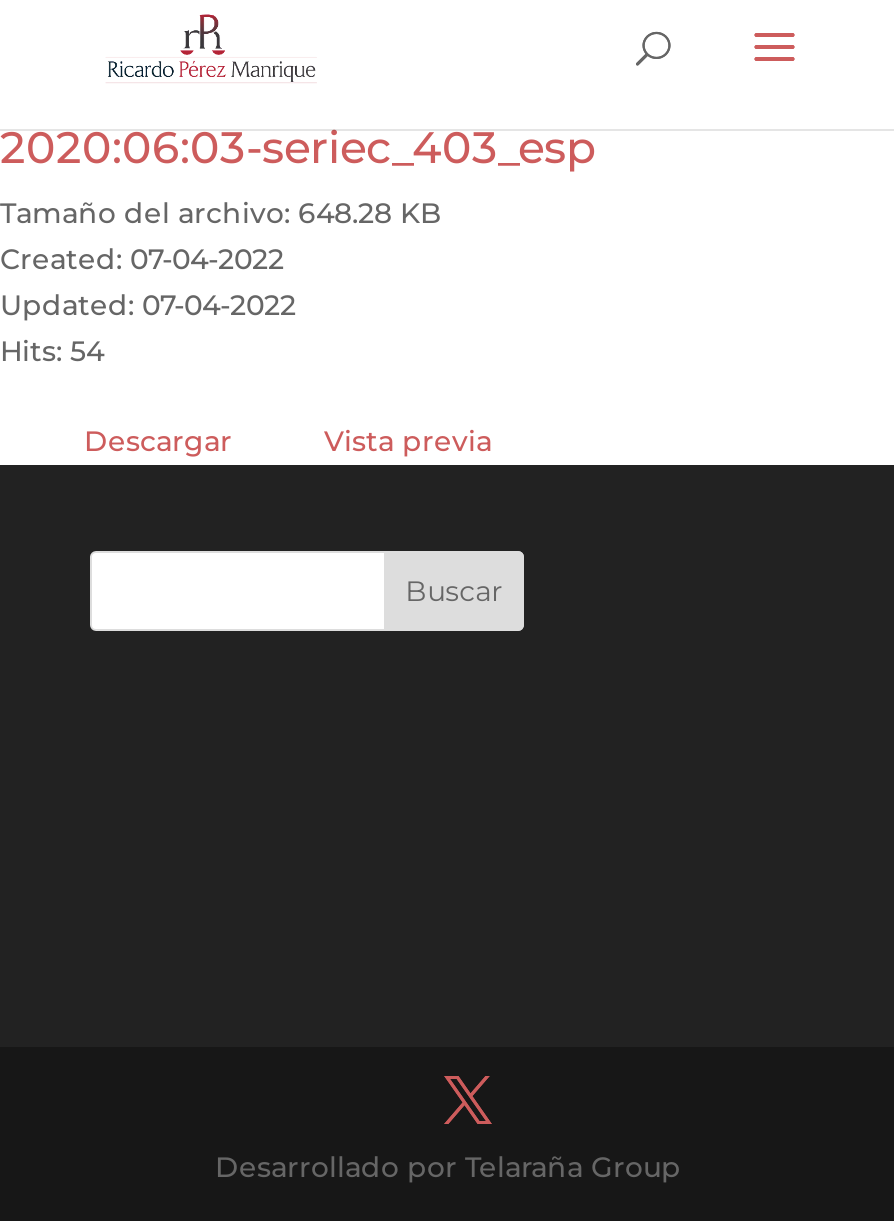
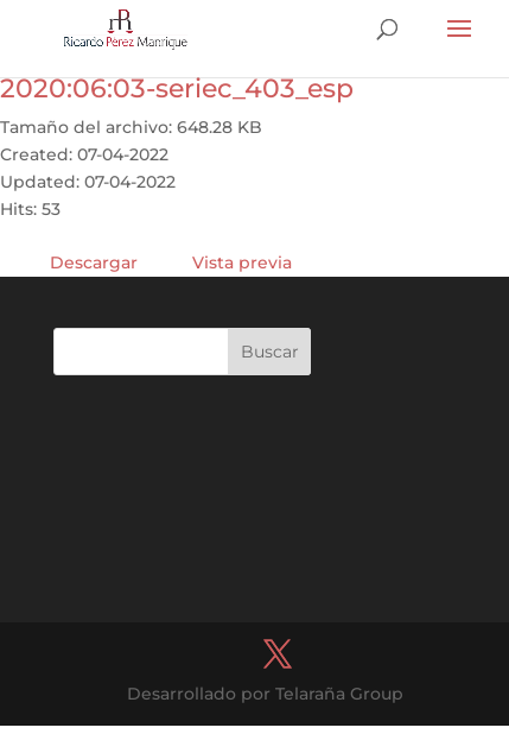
[0,333,104,369] Hits: 54 -> [0,198,61,220] Hits: 53

